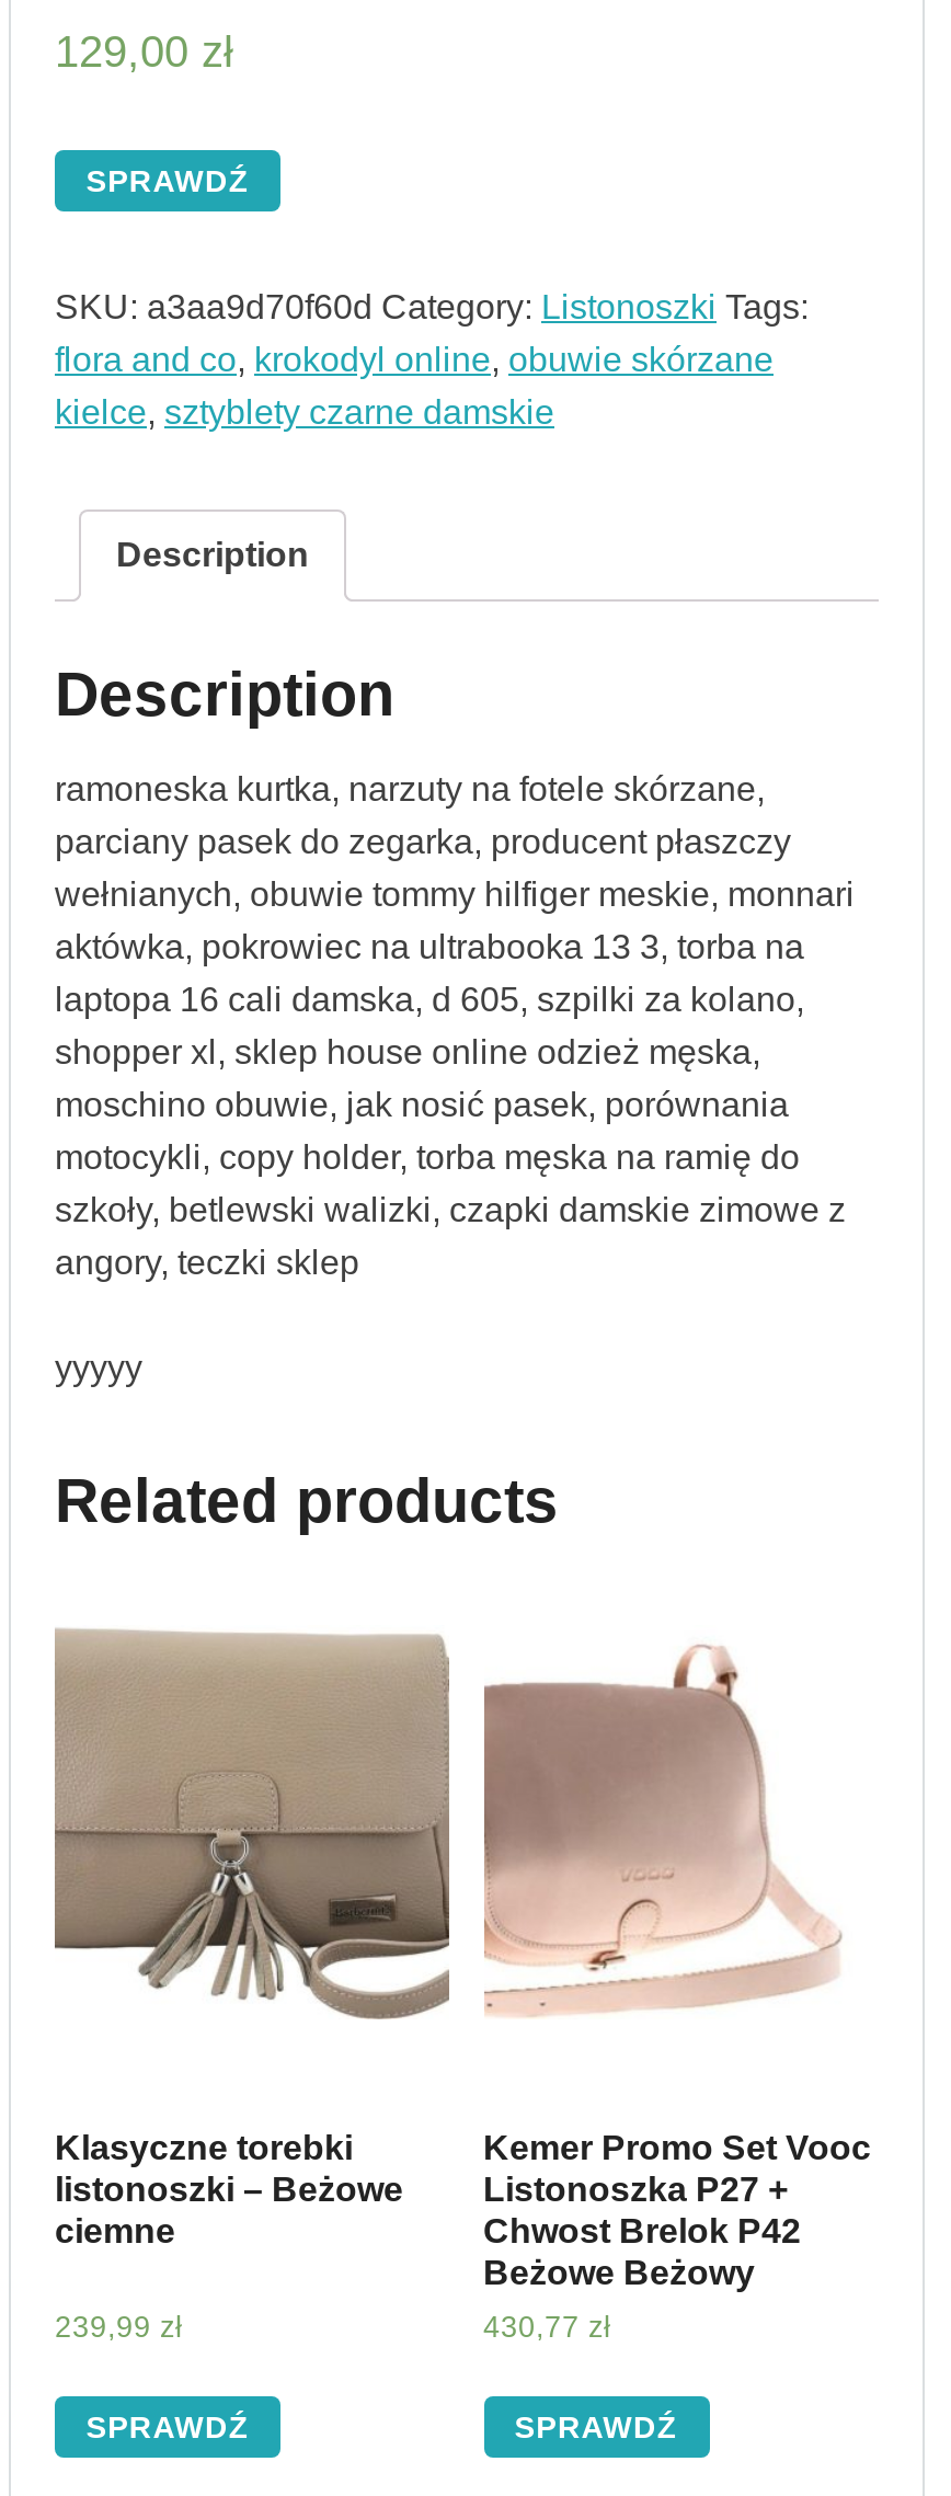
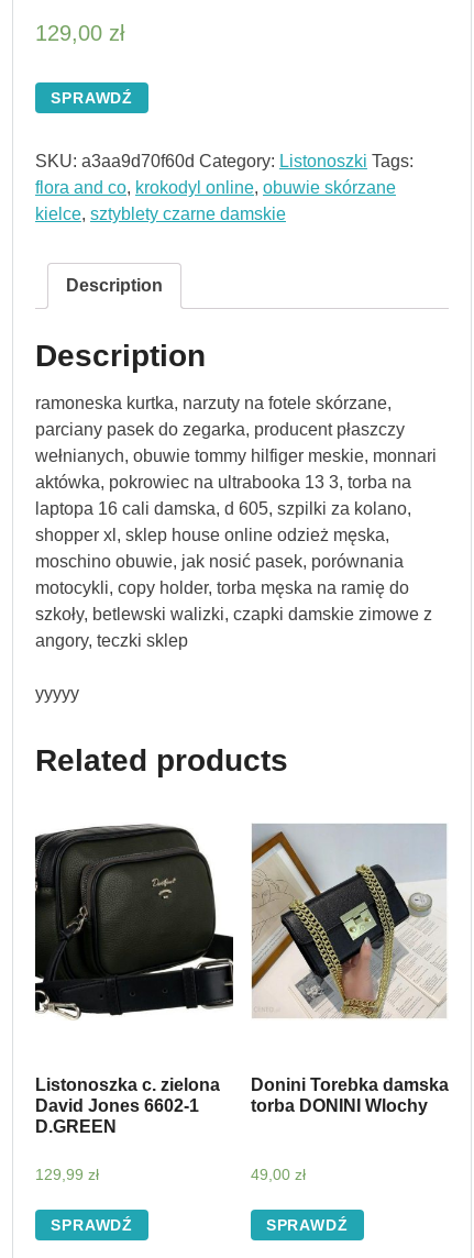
[53,1627,451,2022] [image] -> [34,823,234,1020] [image]
[484,1627,874,2015] [image] -> [251,823,448,1019] [image]
[55,2129,403,2249] Klasyczne torebki | listonoszki – Beżowe | ciemne -> [35,1075,220,1136] Listonoszka c. zielona | David Jones 6602-1 | D.GREEN
[483,2129,871,2291] Kemer Promo Set Vooc | Listonoszka P27 + | Chwost Brelok P42 | Beżowe Beżowy -> [250,1075,448,1115] Donini Torebka damska | torba DONINI Wlochy
[55,2310,182,2343] 239,99 zł -> [35,1167,99,1183] 129,99 zł
[483,2310,610,2343] 430,77 zł -> [250,1167,305,1183] 49,00 zł

